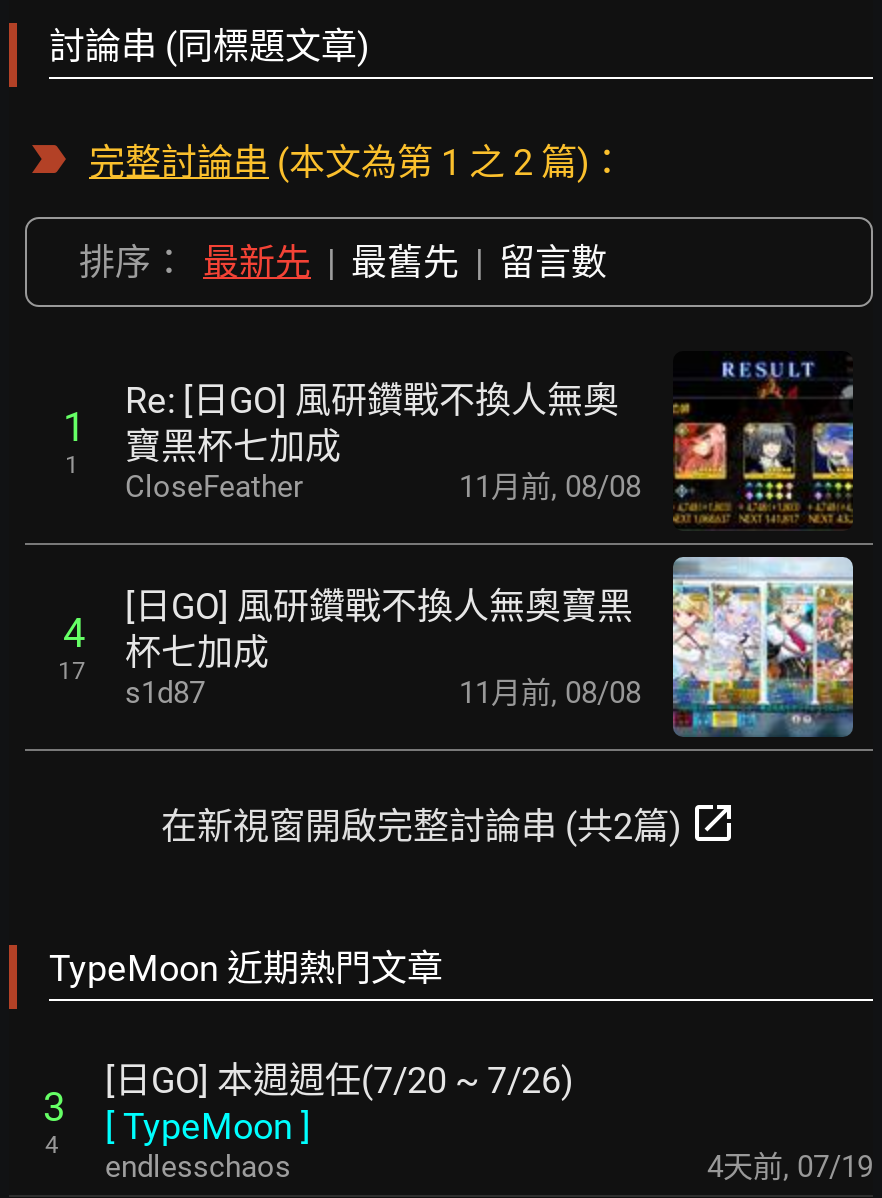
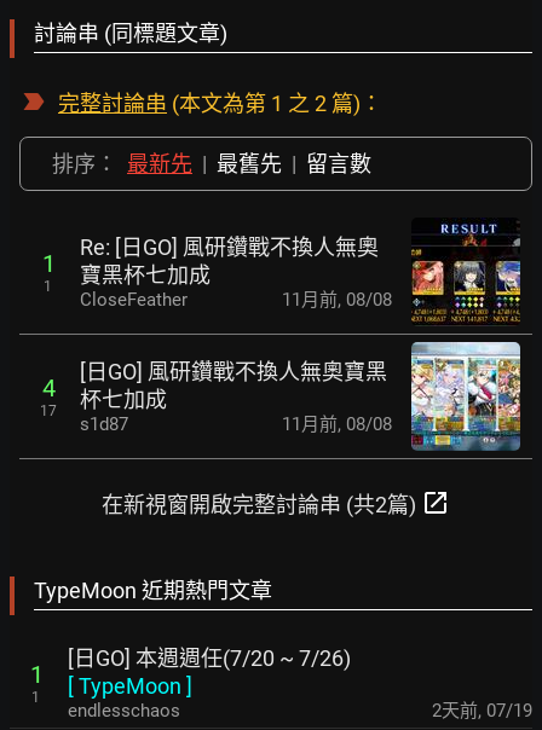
[33,1083,65,1131] 3 -> [24,660,44,689] 1
[39,1131,59,1159] 4 -> [28,689,40,706] 1
[707,1149,873,1185] 4天前, 07/19 -> [432,700,532,722] 2天前, 07/19

